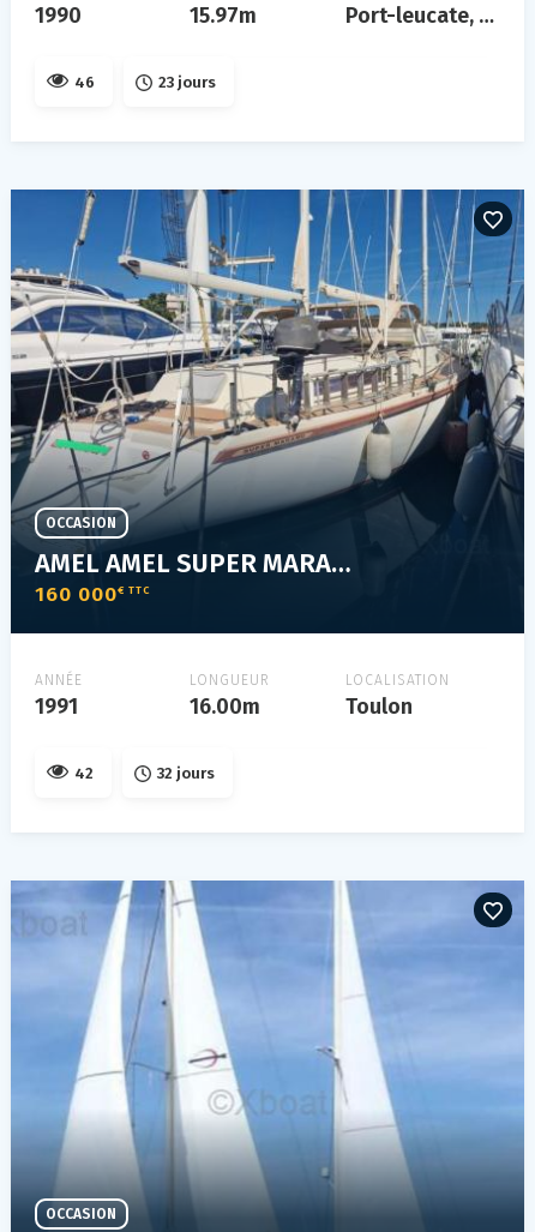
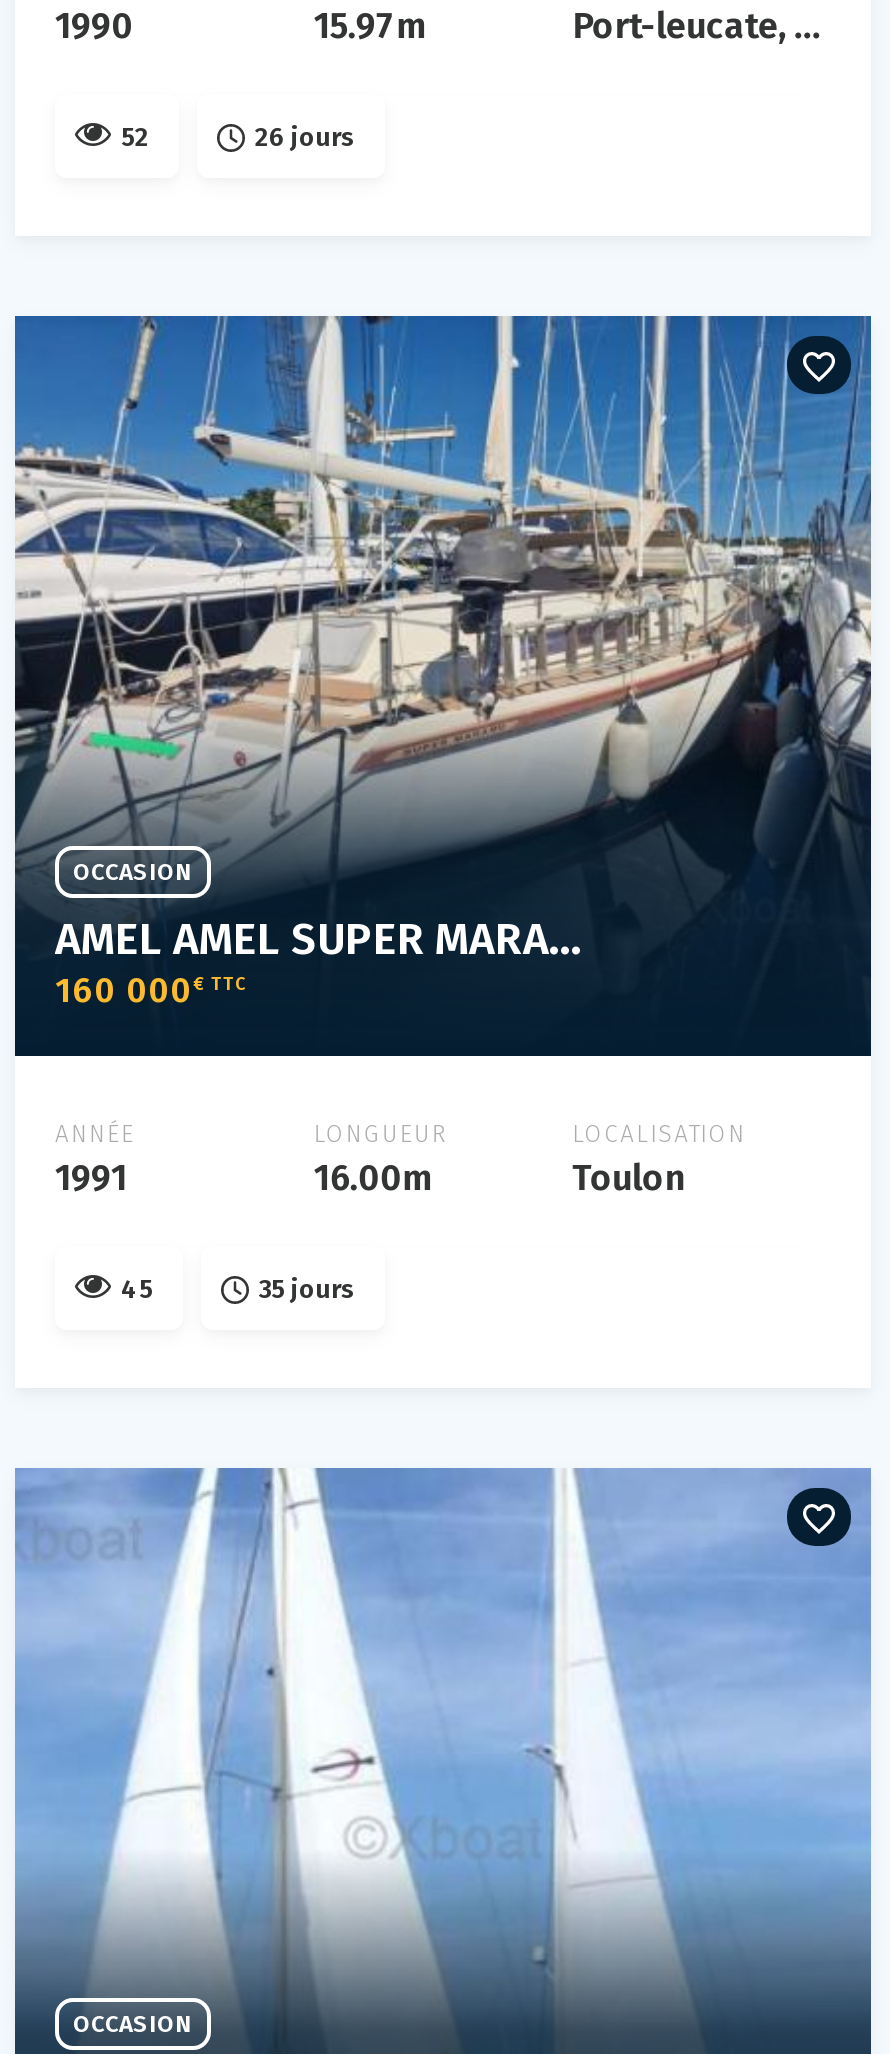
[74,73,95,91] 46 -> [121,122,149,152] 52
[158,73,216,91] 23 jours -> [255,122,355,152] 26 jours
[74,764,94,782] 42 -> [121,1274,153,1304] 45
[157,764,215,782] 32 jours -> [259,1274,355,1304] 35 jours

